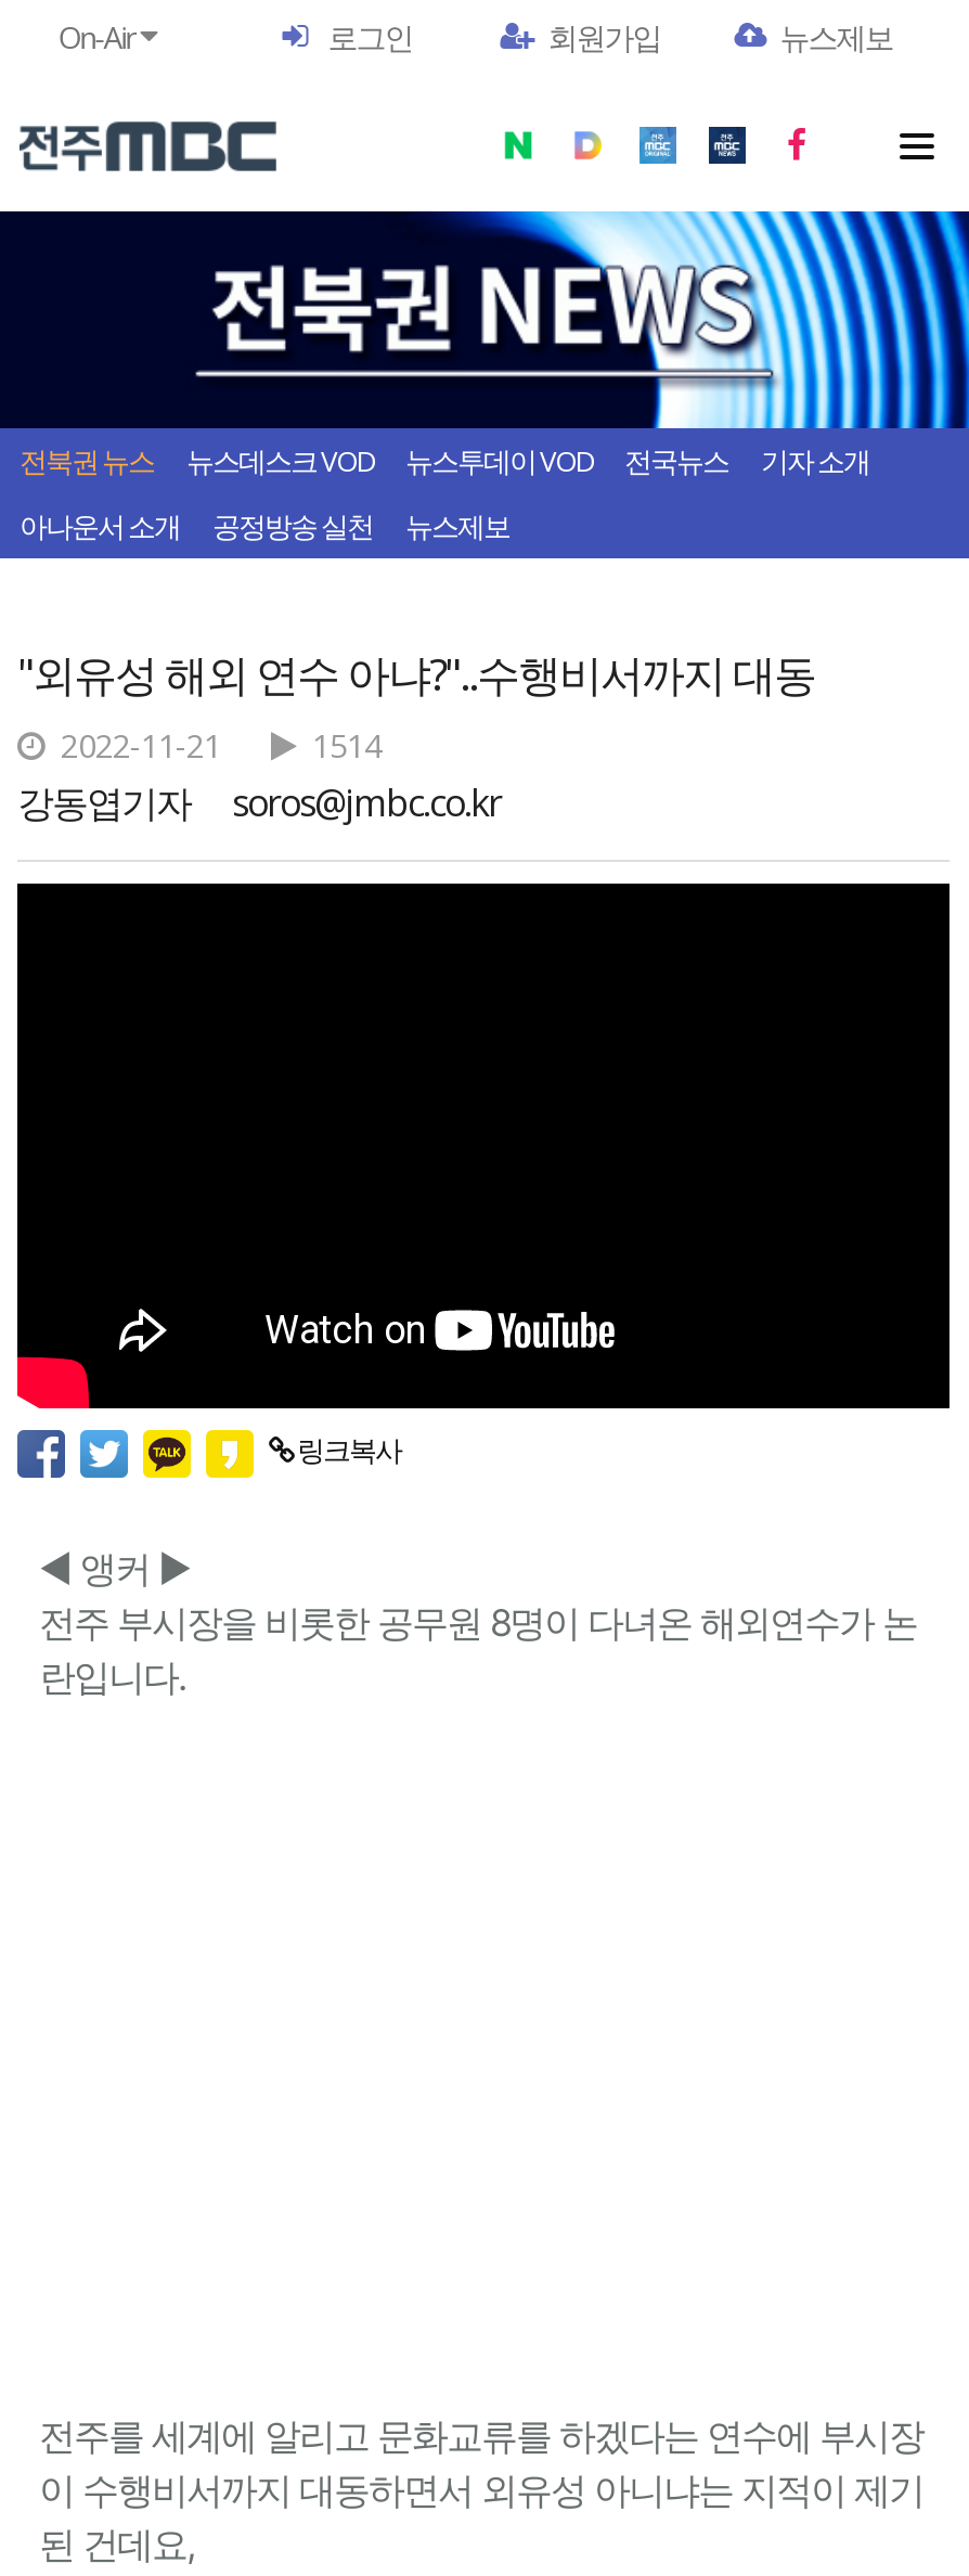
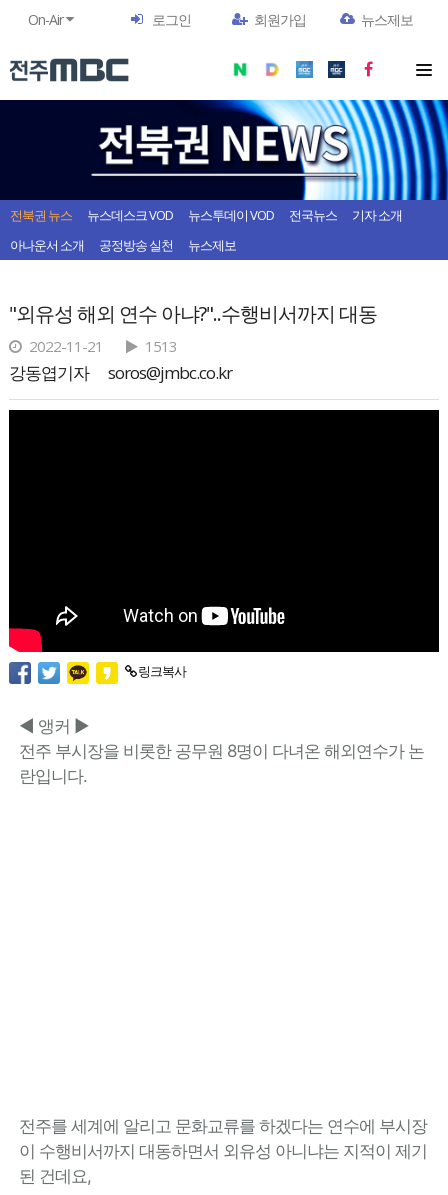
[54,723,382,767] 2022-11-21 1514 -> [26,336,177,356] 2022-11-21 1513

